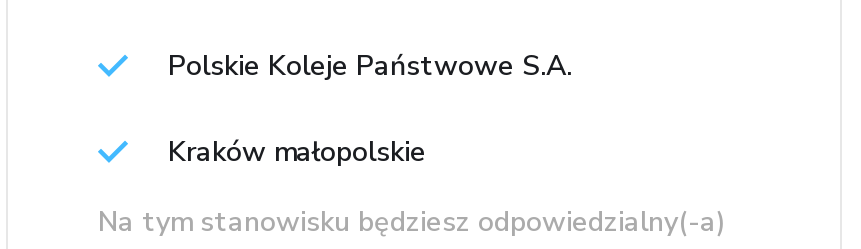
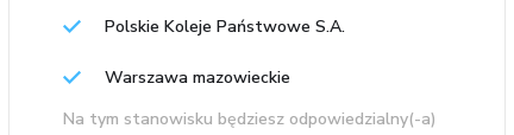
[168,132,426,170] Kraków małopolskie -> [105,66,290,88] Warszawa mazowieckie

